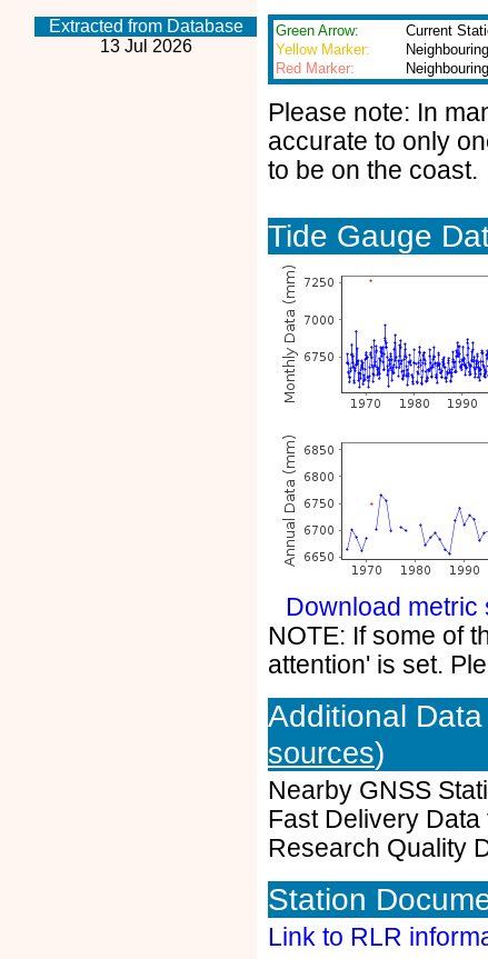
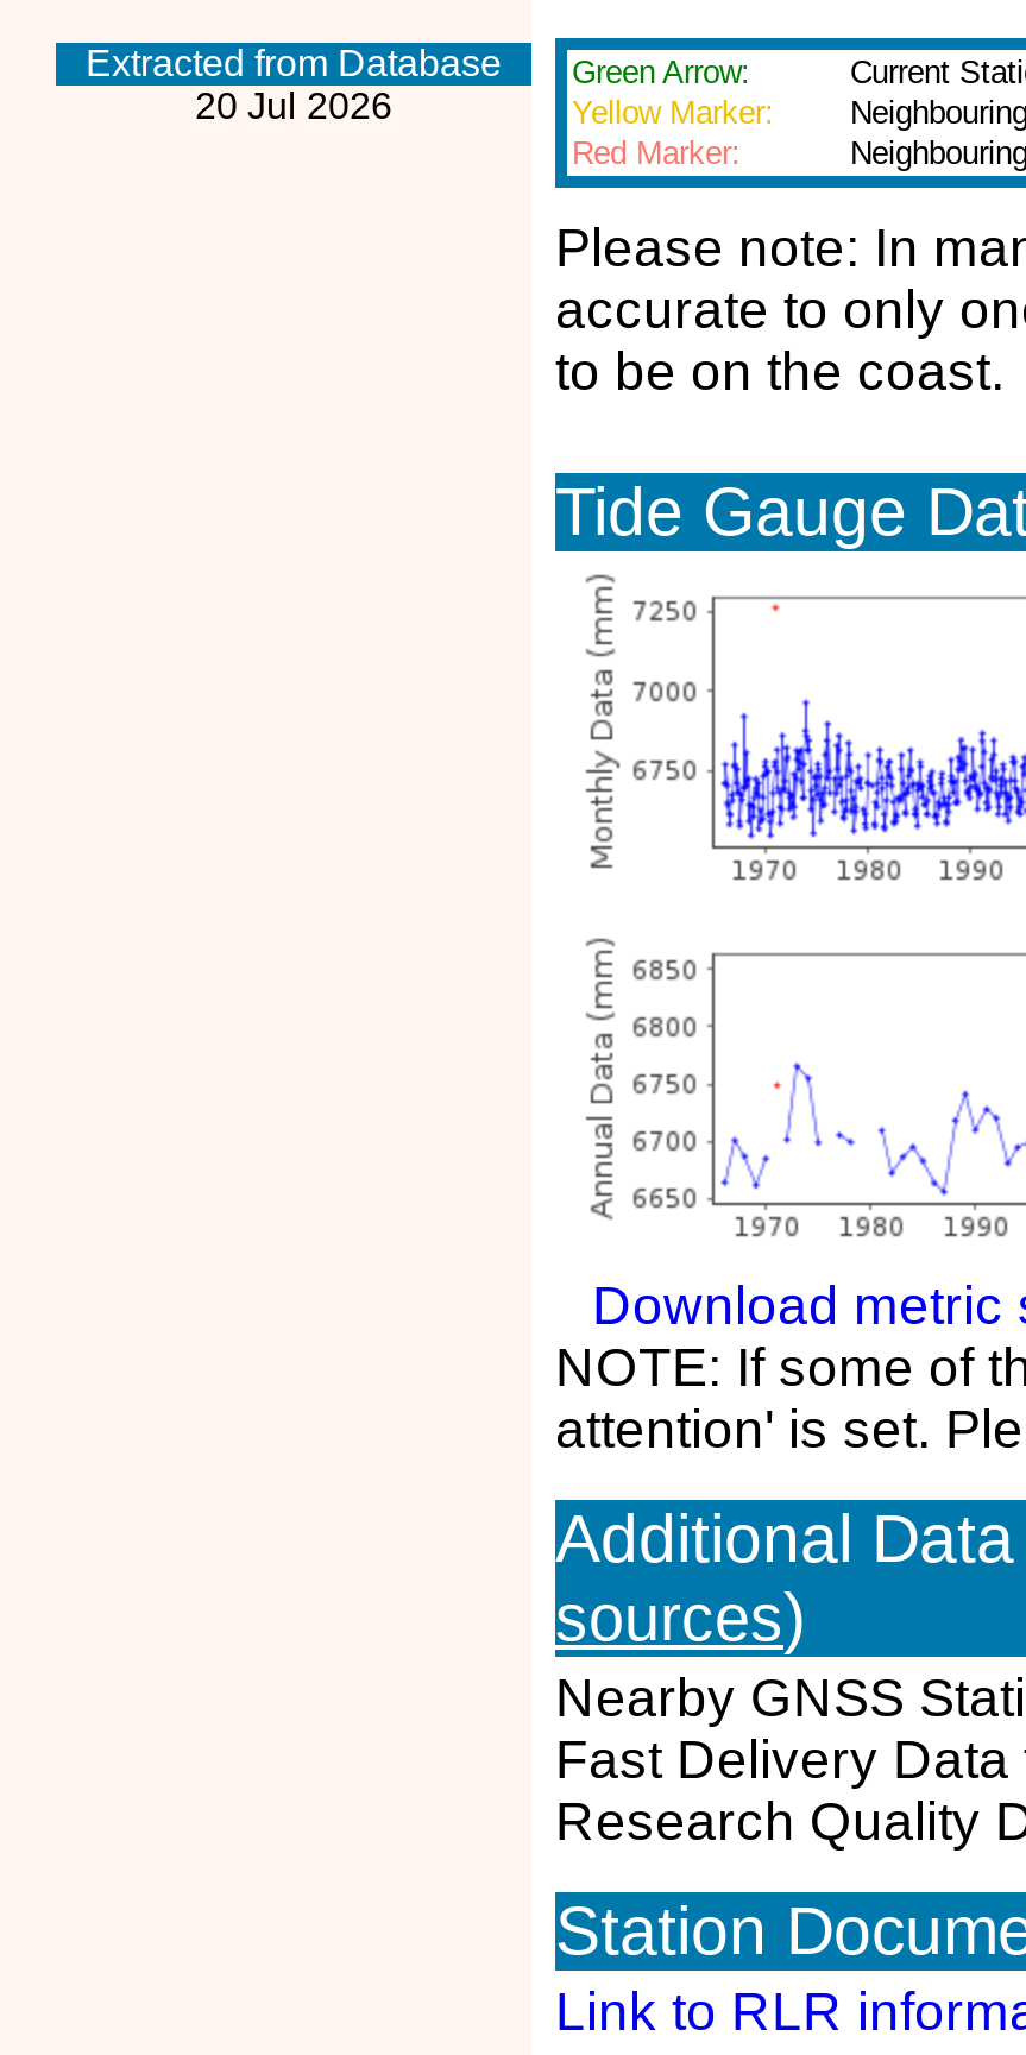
[99,36,192,55] 13 Jul 2026 -> [195,85,392,125] 20 Jul 2026

